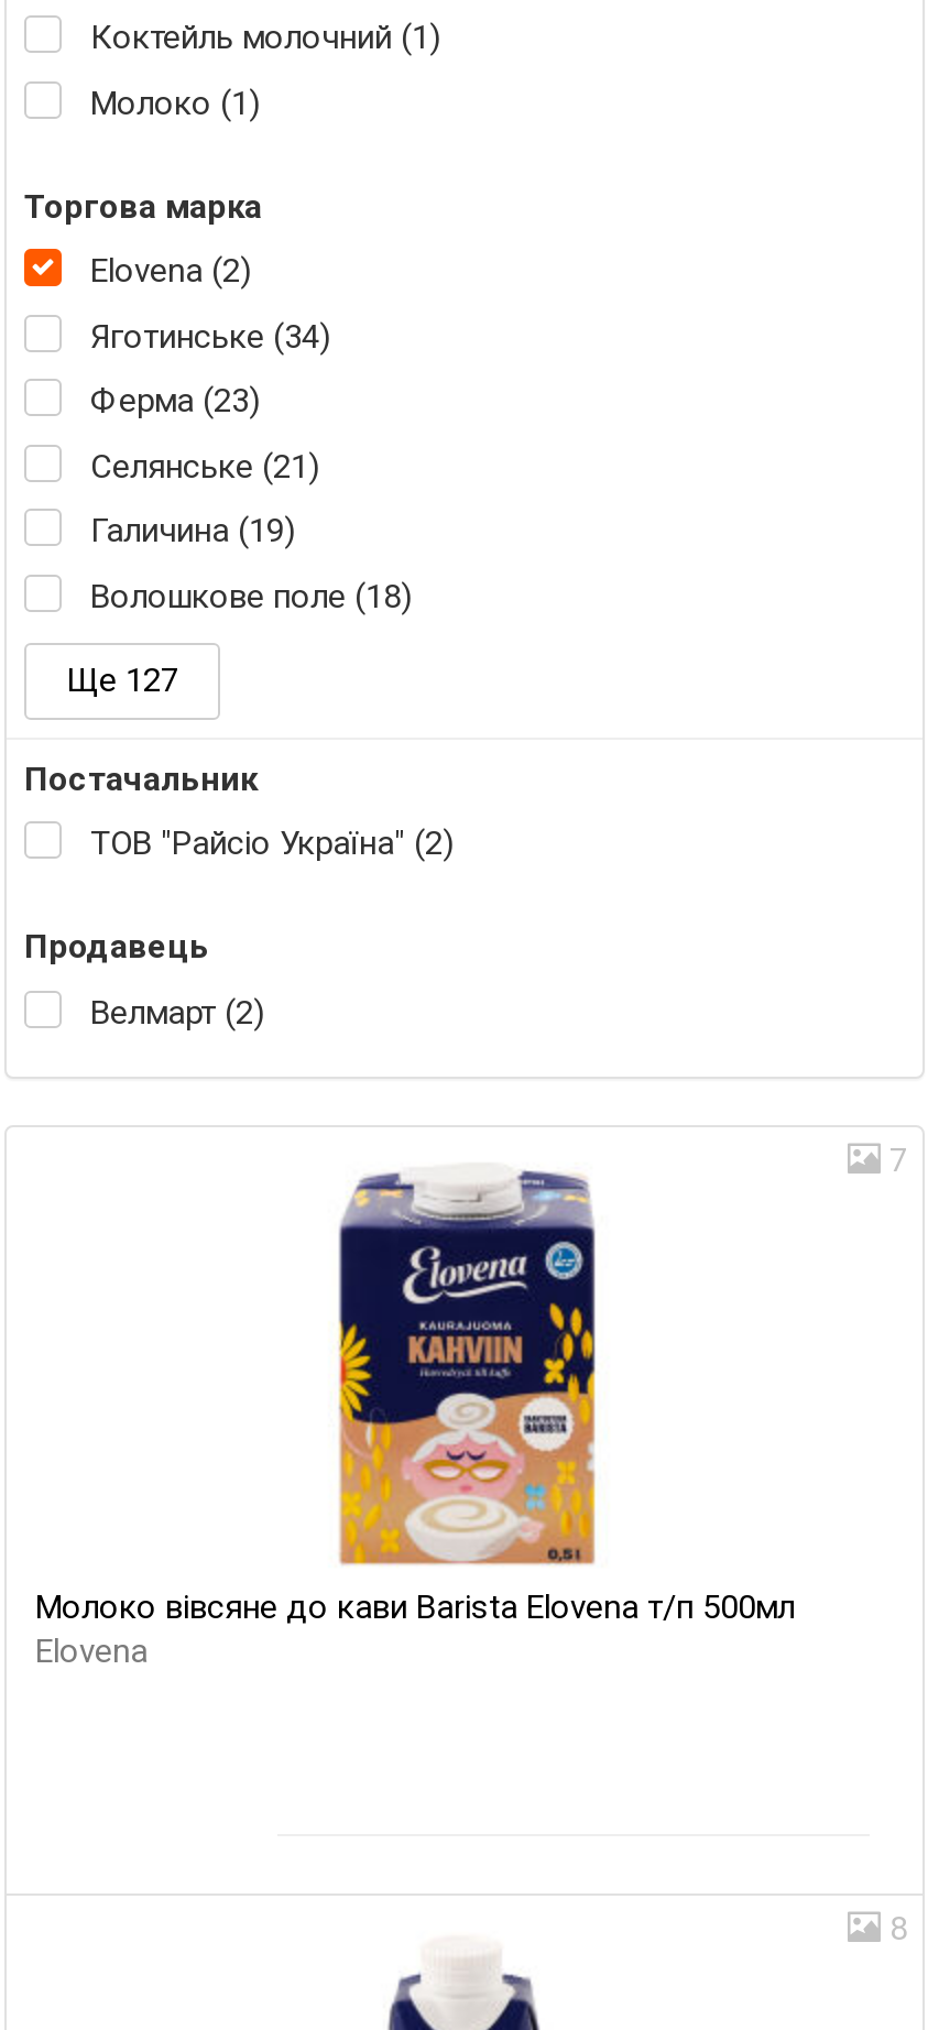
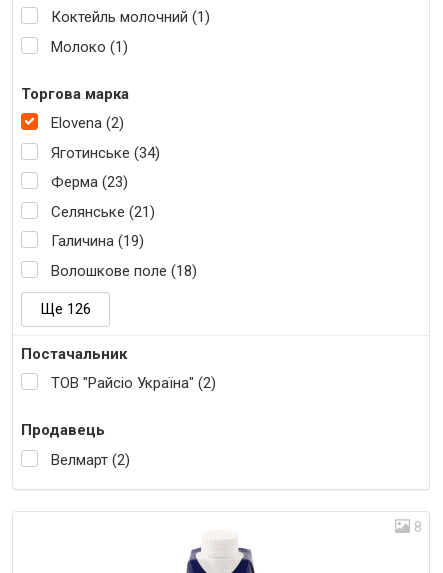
[66,660,178,700] Ще 127 -> [40,300,91,318] Ще 126
[889,1140,907,1180] 7 -> none
[35,1169,795,1671] [image] | Молоко вівсяне до кави Barista Elovena т/п 500мл | Elovena -> none

